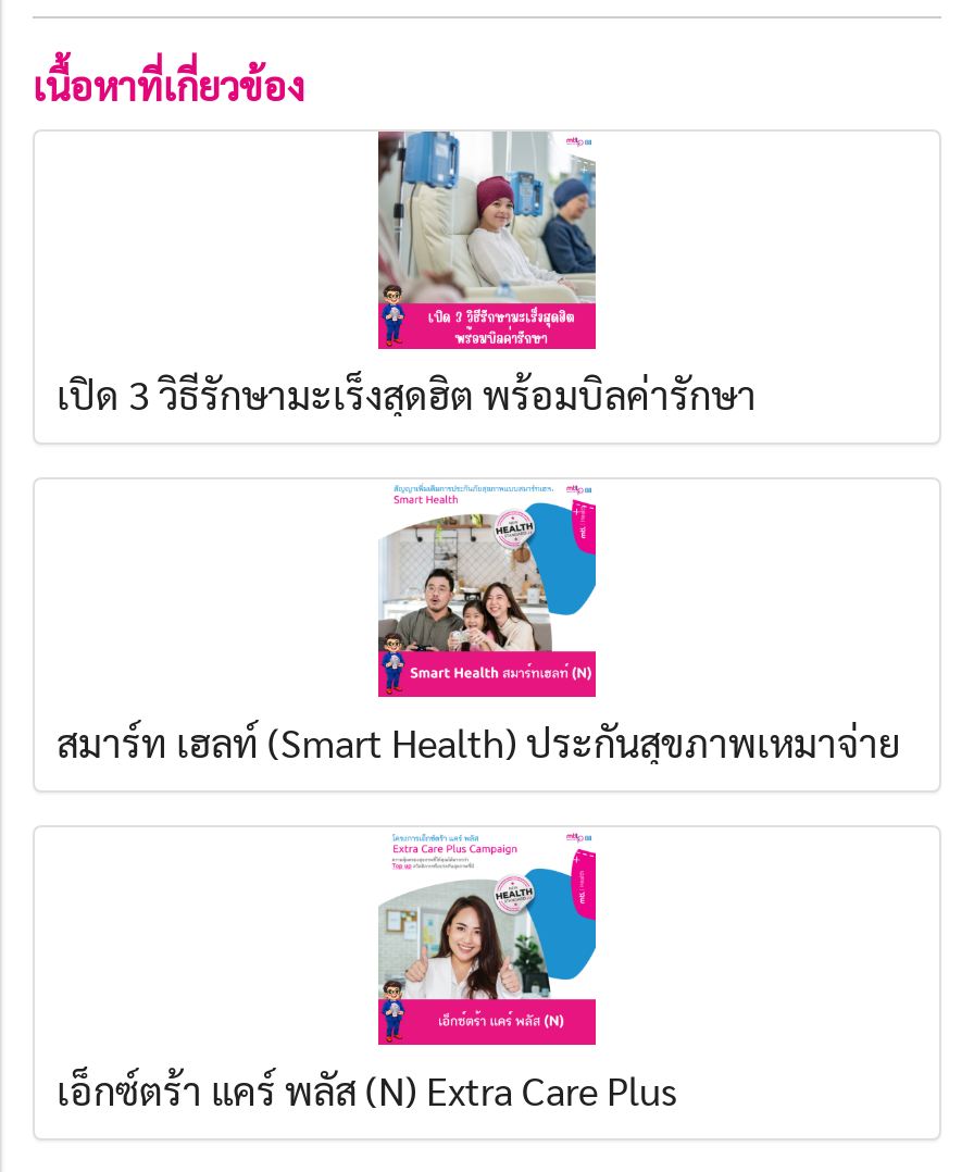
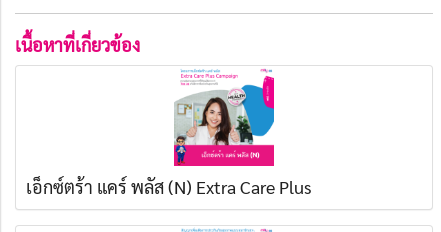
[57,129,757,417] [image] | เปิด 3 วิธีรักษามะเร็งสุดฮิต พร้อมบิลค่ารักษา -> none
[57,490,900,765] [image] | สมาร์ท เฮลท์ (Smart Health) ประกันสุขภาพเหมาจ่าย -> none

